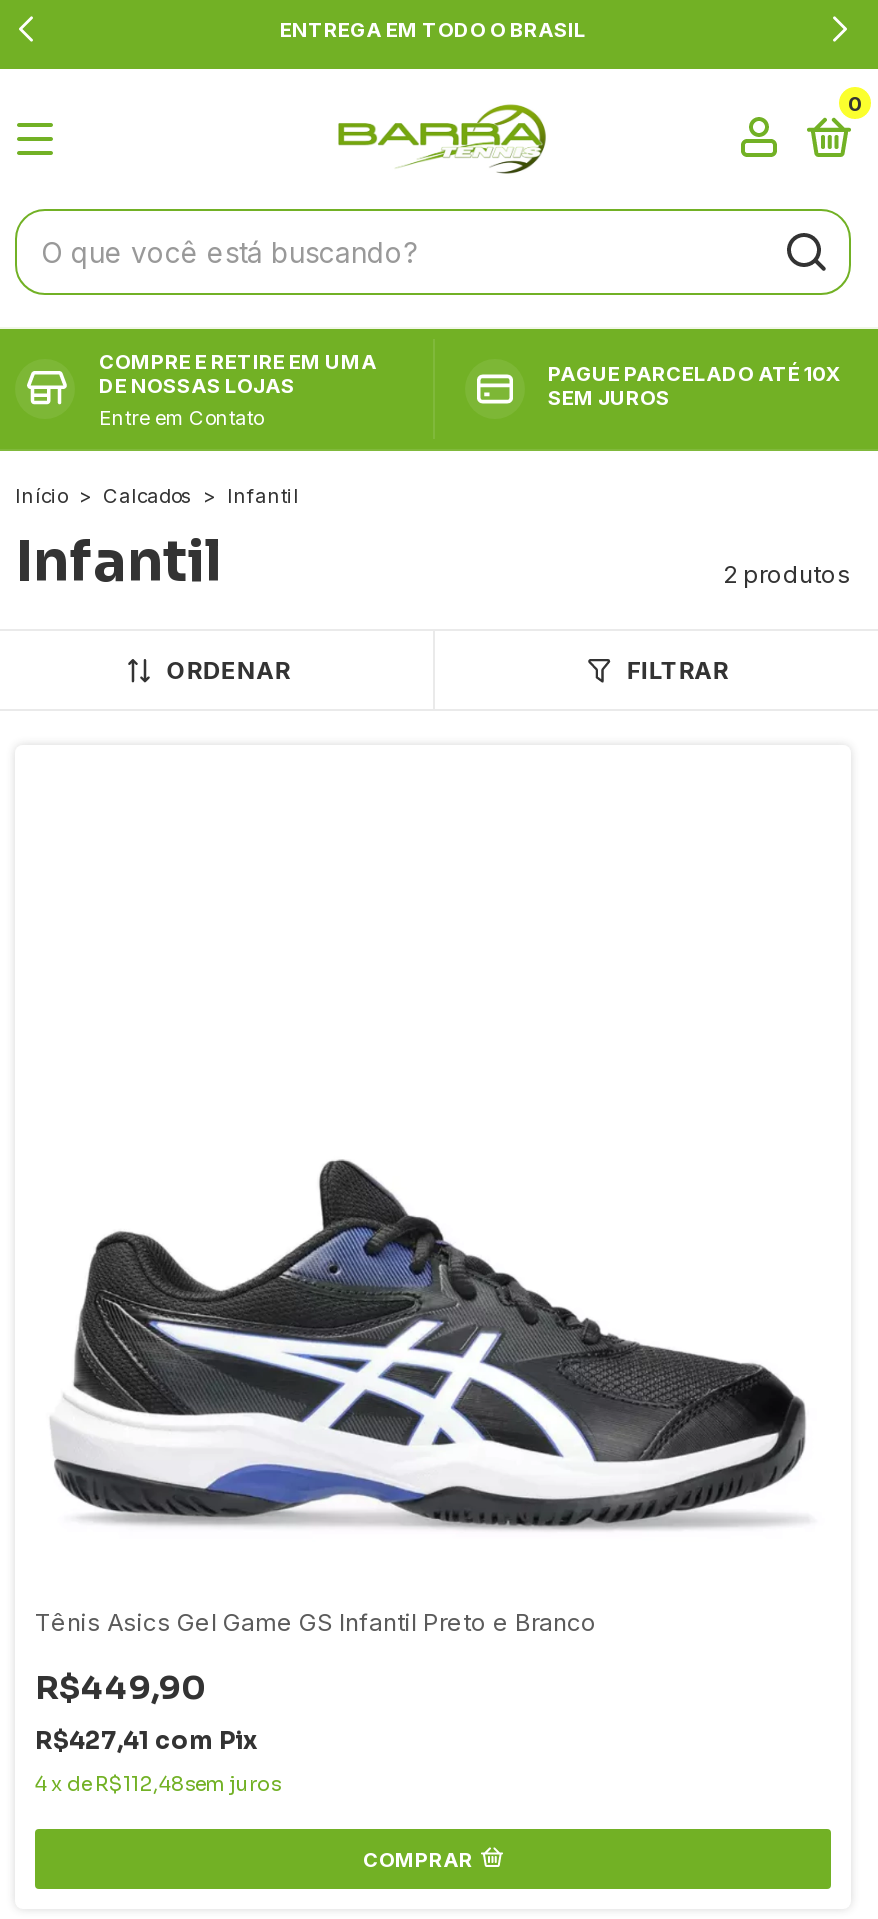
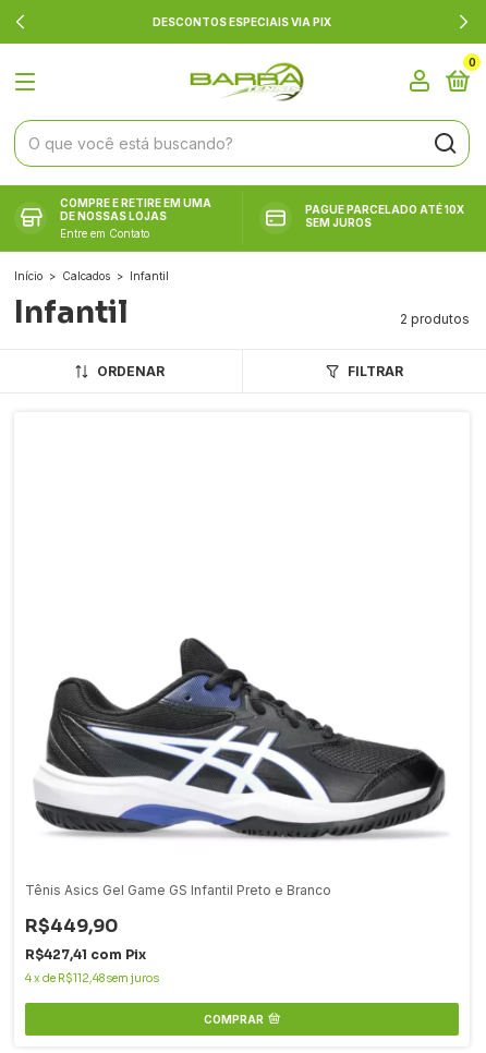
[280,17,586,41] ENTREGA EM TODO O BRASIL -> [153,15,331,28] DESCONTOS ESPECIAIS VIA PIX

